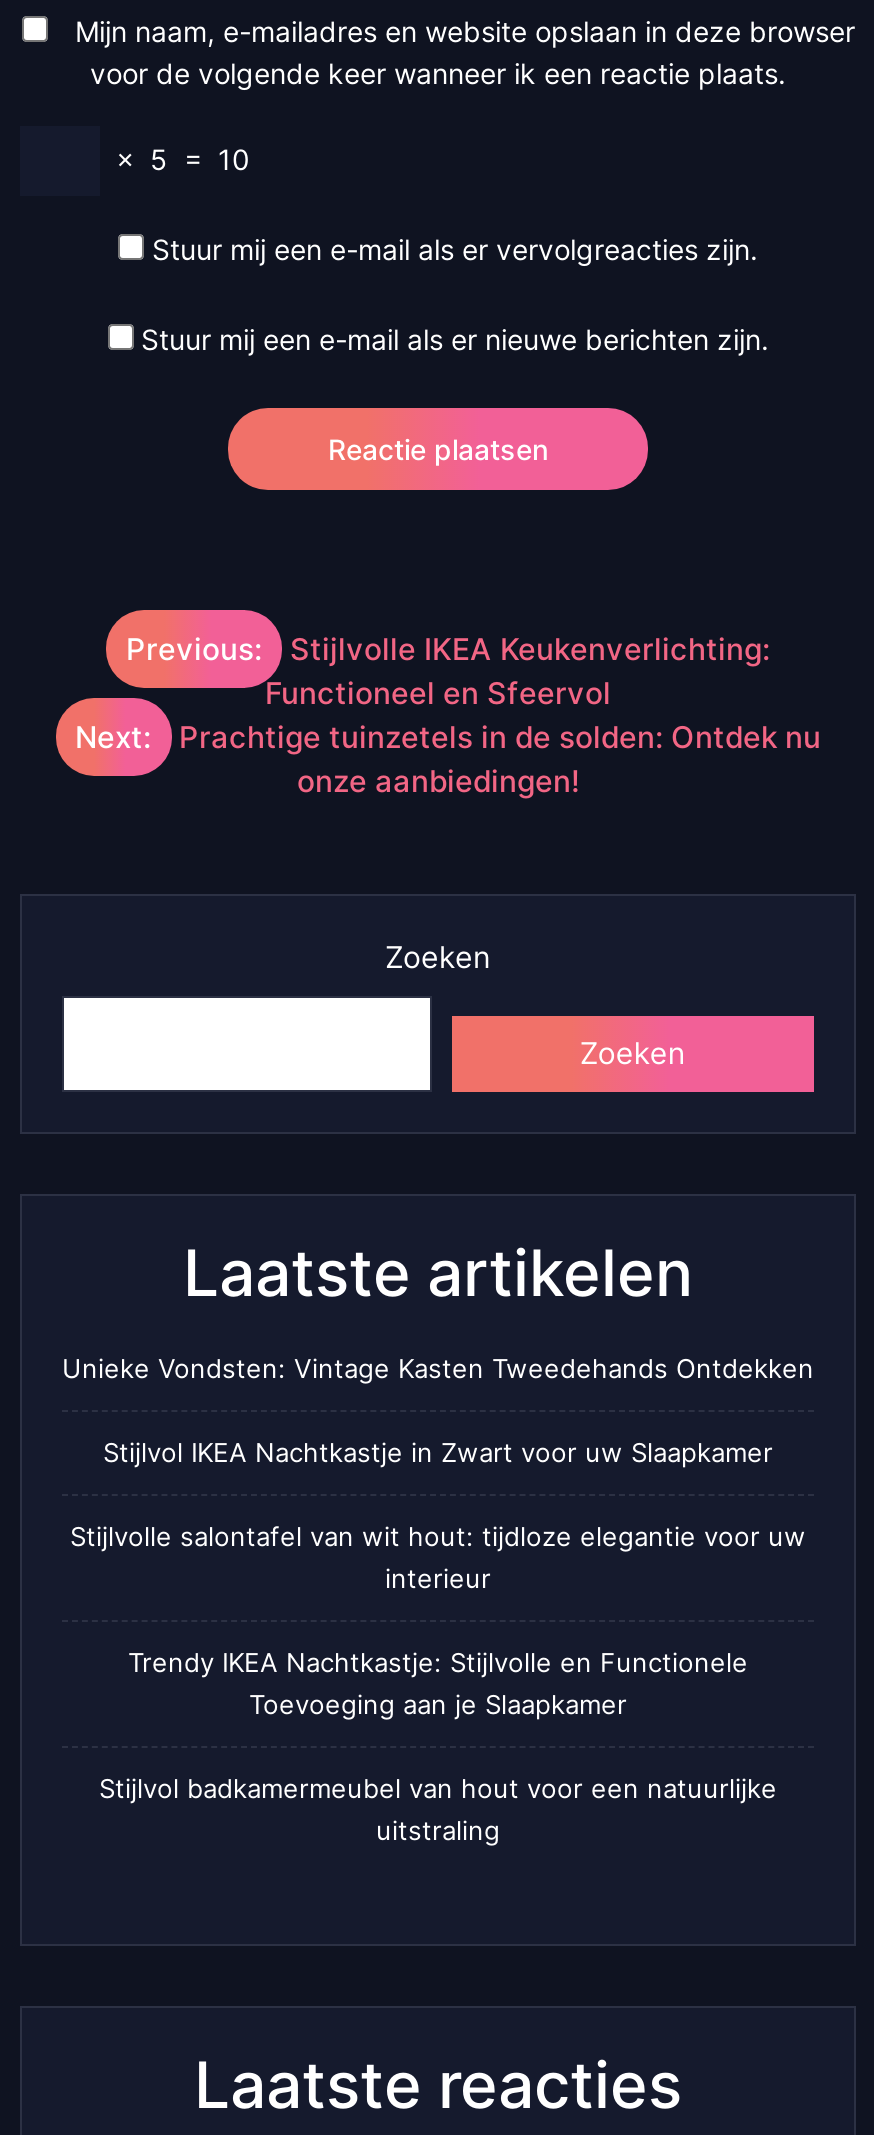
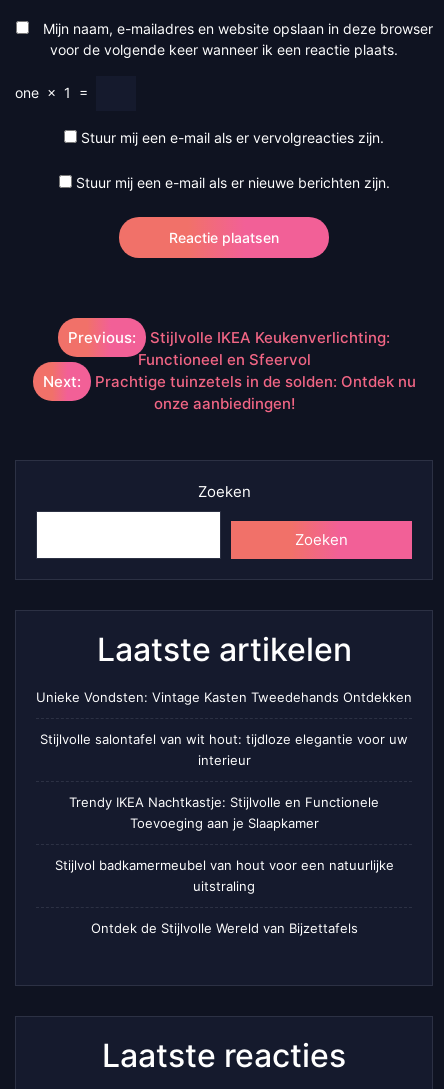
[108,142,250,176] × 5 = 10 -> [15,84,92,101] one × 1 =
[103,1435,773,1467] Stijlvol IKEA Nachtkastje in Zwart voor uw Slaapkamer -> none
moved [70,1519,806,1845] -> [40,731,408,894]: Stijlvolle salontafel van wit hout: tijdloze elegantie voor uw | interieur | Trendy IKEA Nachtkastje: Stijlvolle en Functionele | Toevoeging aan je Slaapkamer | Stijlvol badkamermeubel van hout voor een natuurlijke | uitstraling
none -> [90,920,357,936] Ontdek de Stijlvolle Wereld van Bijzettafels

